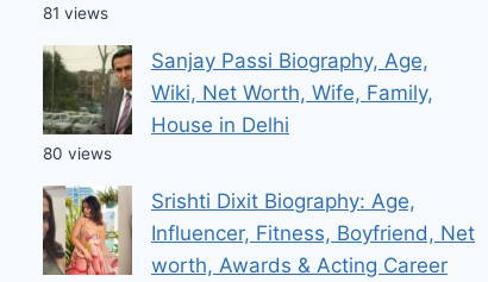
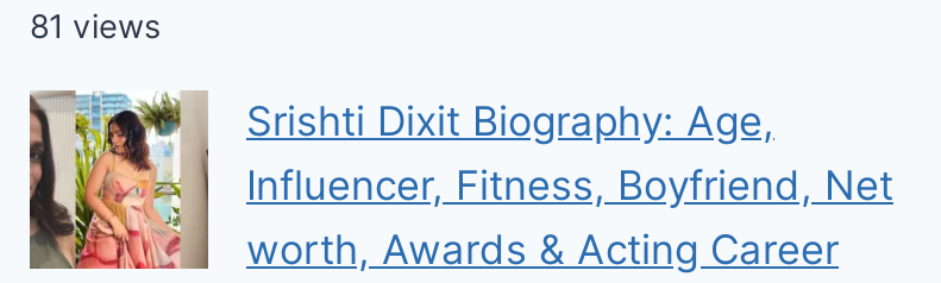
[42,44,433,163] [image] | Sanjay Passi Biography, Age, | Wiki, Net Worth, Wife, Family, | House in Delhi | 80 views -> none

